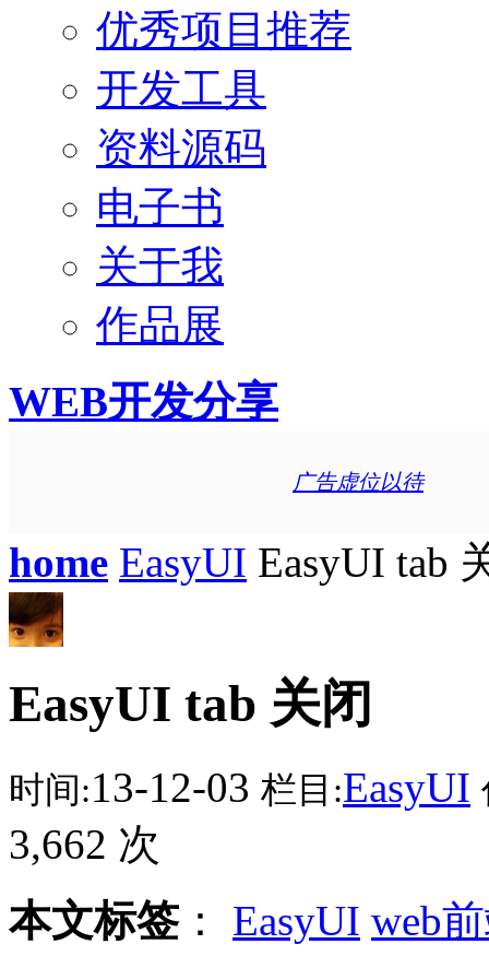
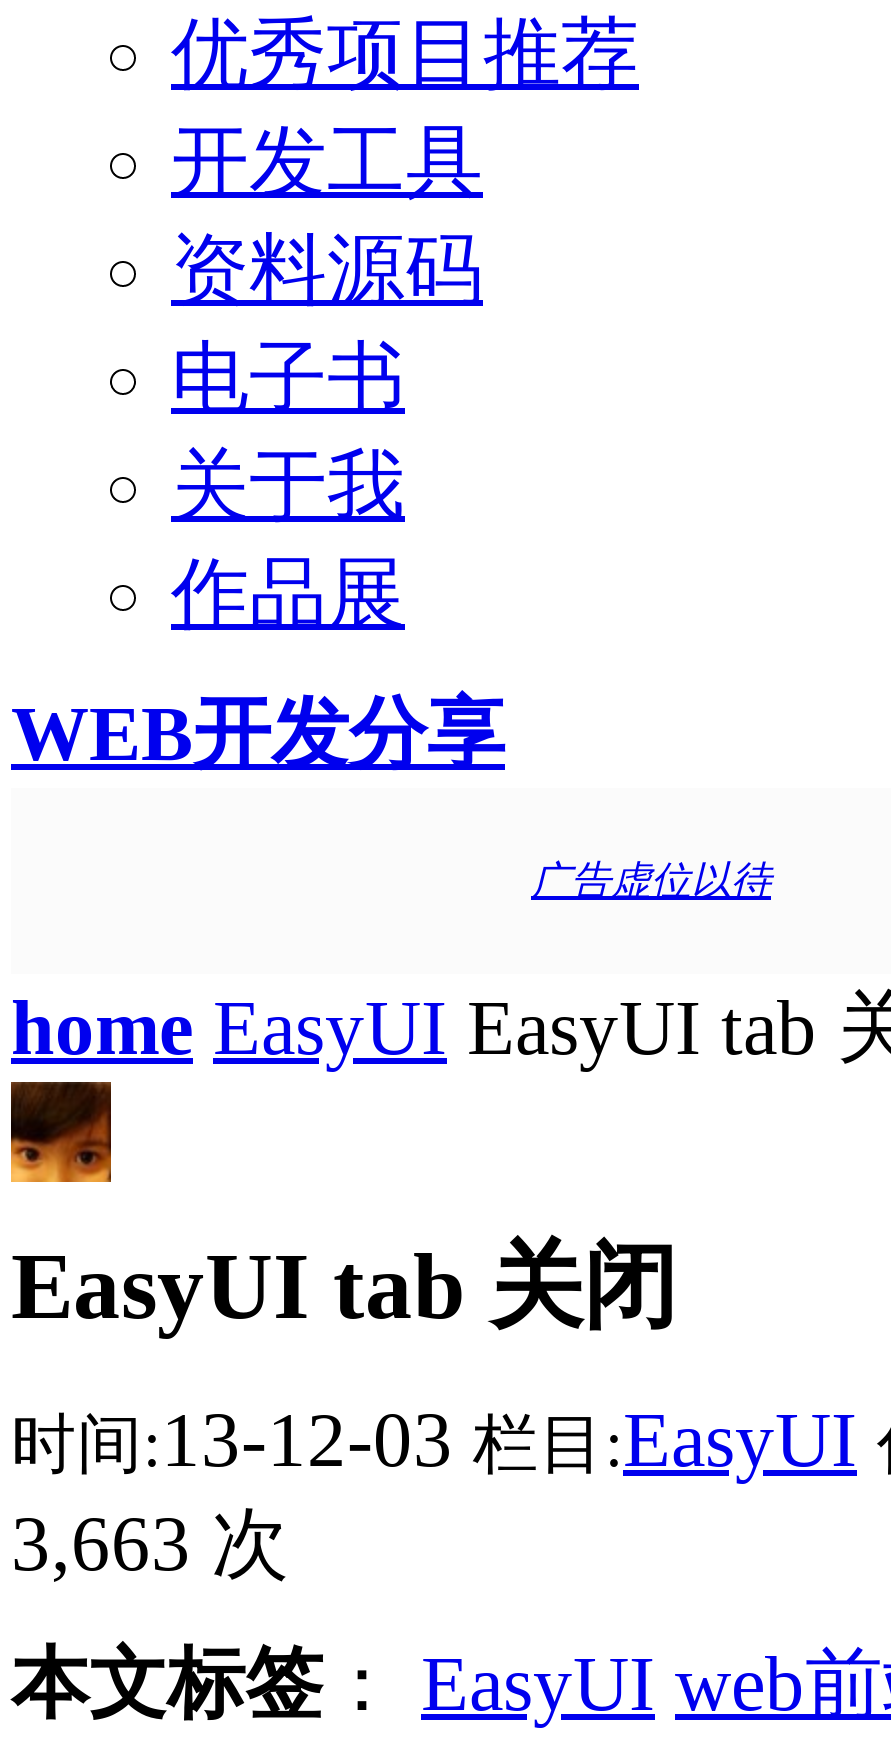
[9,820,160,867] 3,662 次 -> [11,1500,289,1586] 3,663 次

